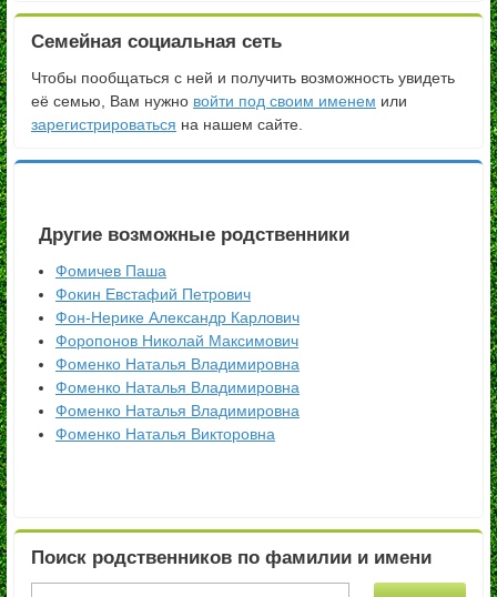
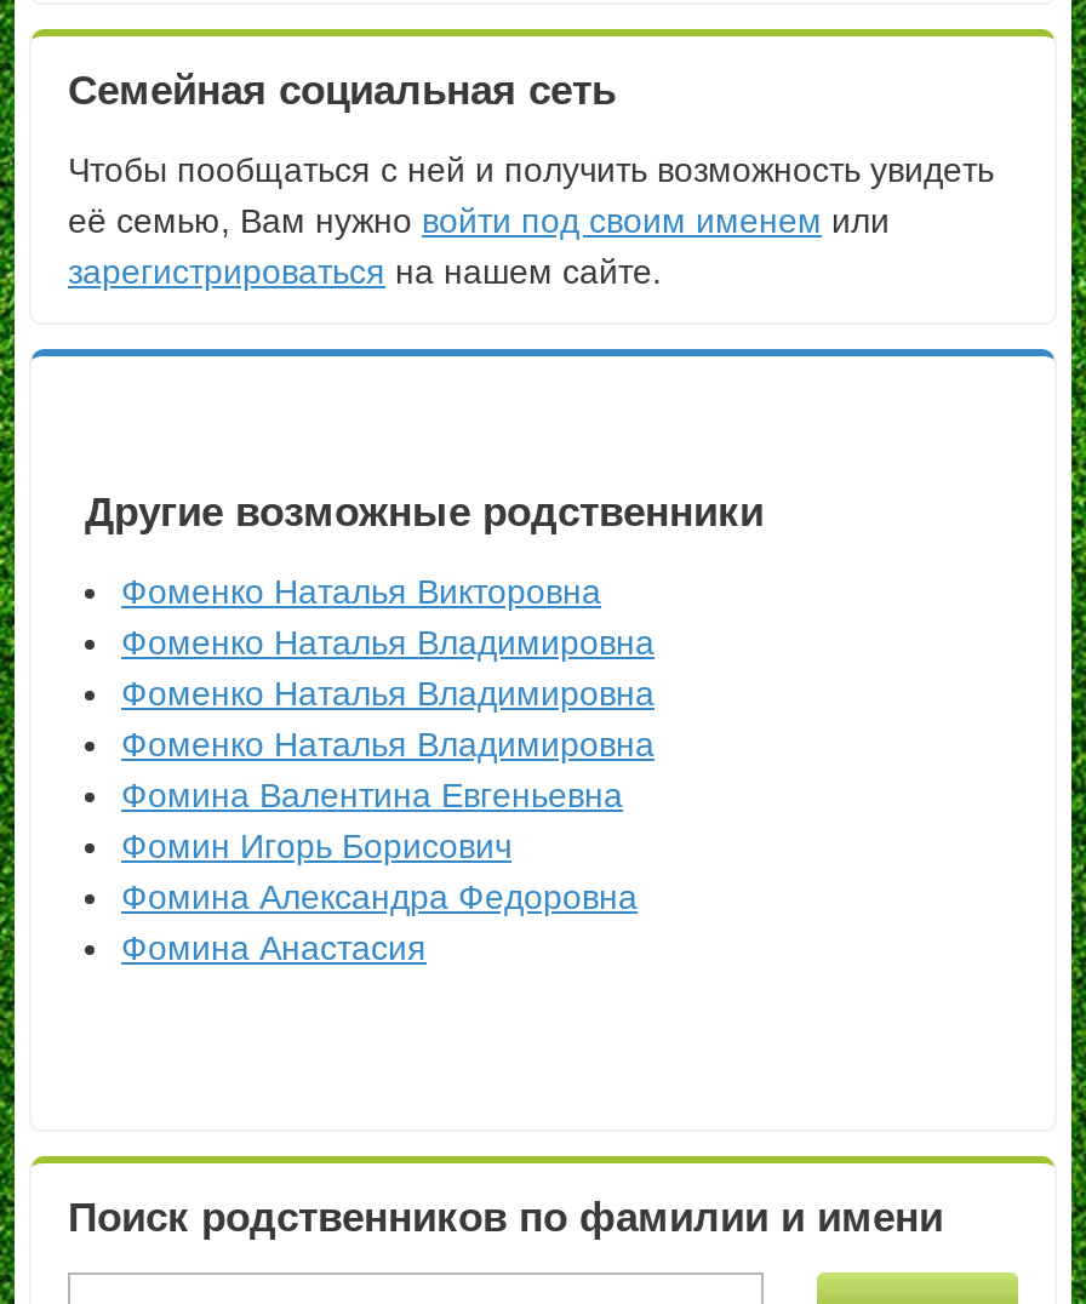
[55,262,300,350] Фомичев Паша | Фокин Евстафий Петрович | Фон-Нерике Александр Карлович | Форопонов Николай Максимович -> none
moved [55,356,300,420] -> [121,624,655,764]: Фоменко Наталья Владимировна | Фоменко Наталья Владимировна | Фоменко Наталья Владимировна
moved [55,425,275,443] -> [121,573,601,612]: Фоменко Наталья Викторовна
none -> [121,777,638,968] Фомина Валентина Евгеньевна | Фомин Игорь Борисович | Фомина Александра Федоровна | Фомина Анастасия

